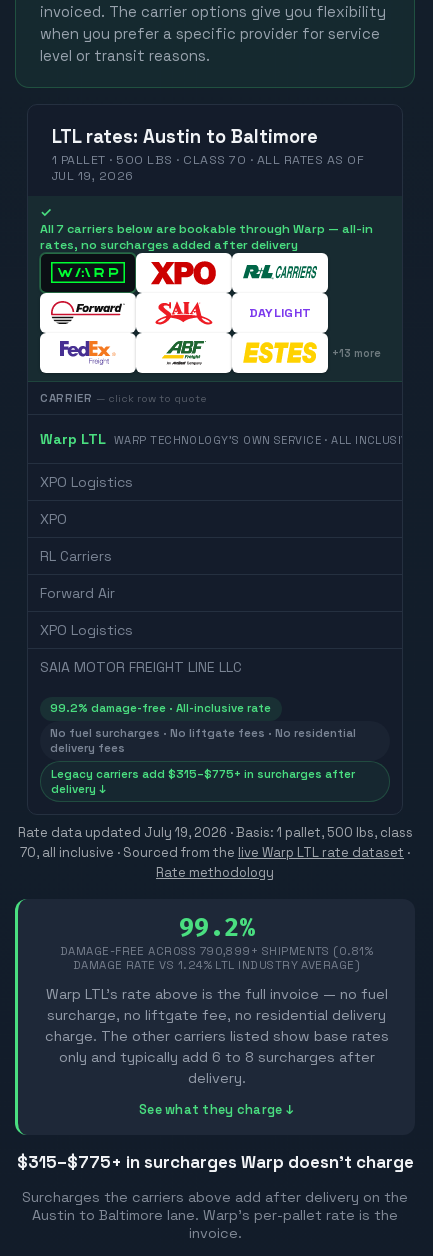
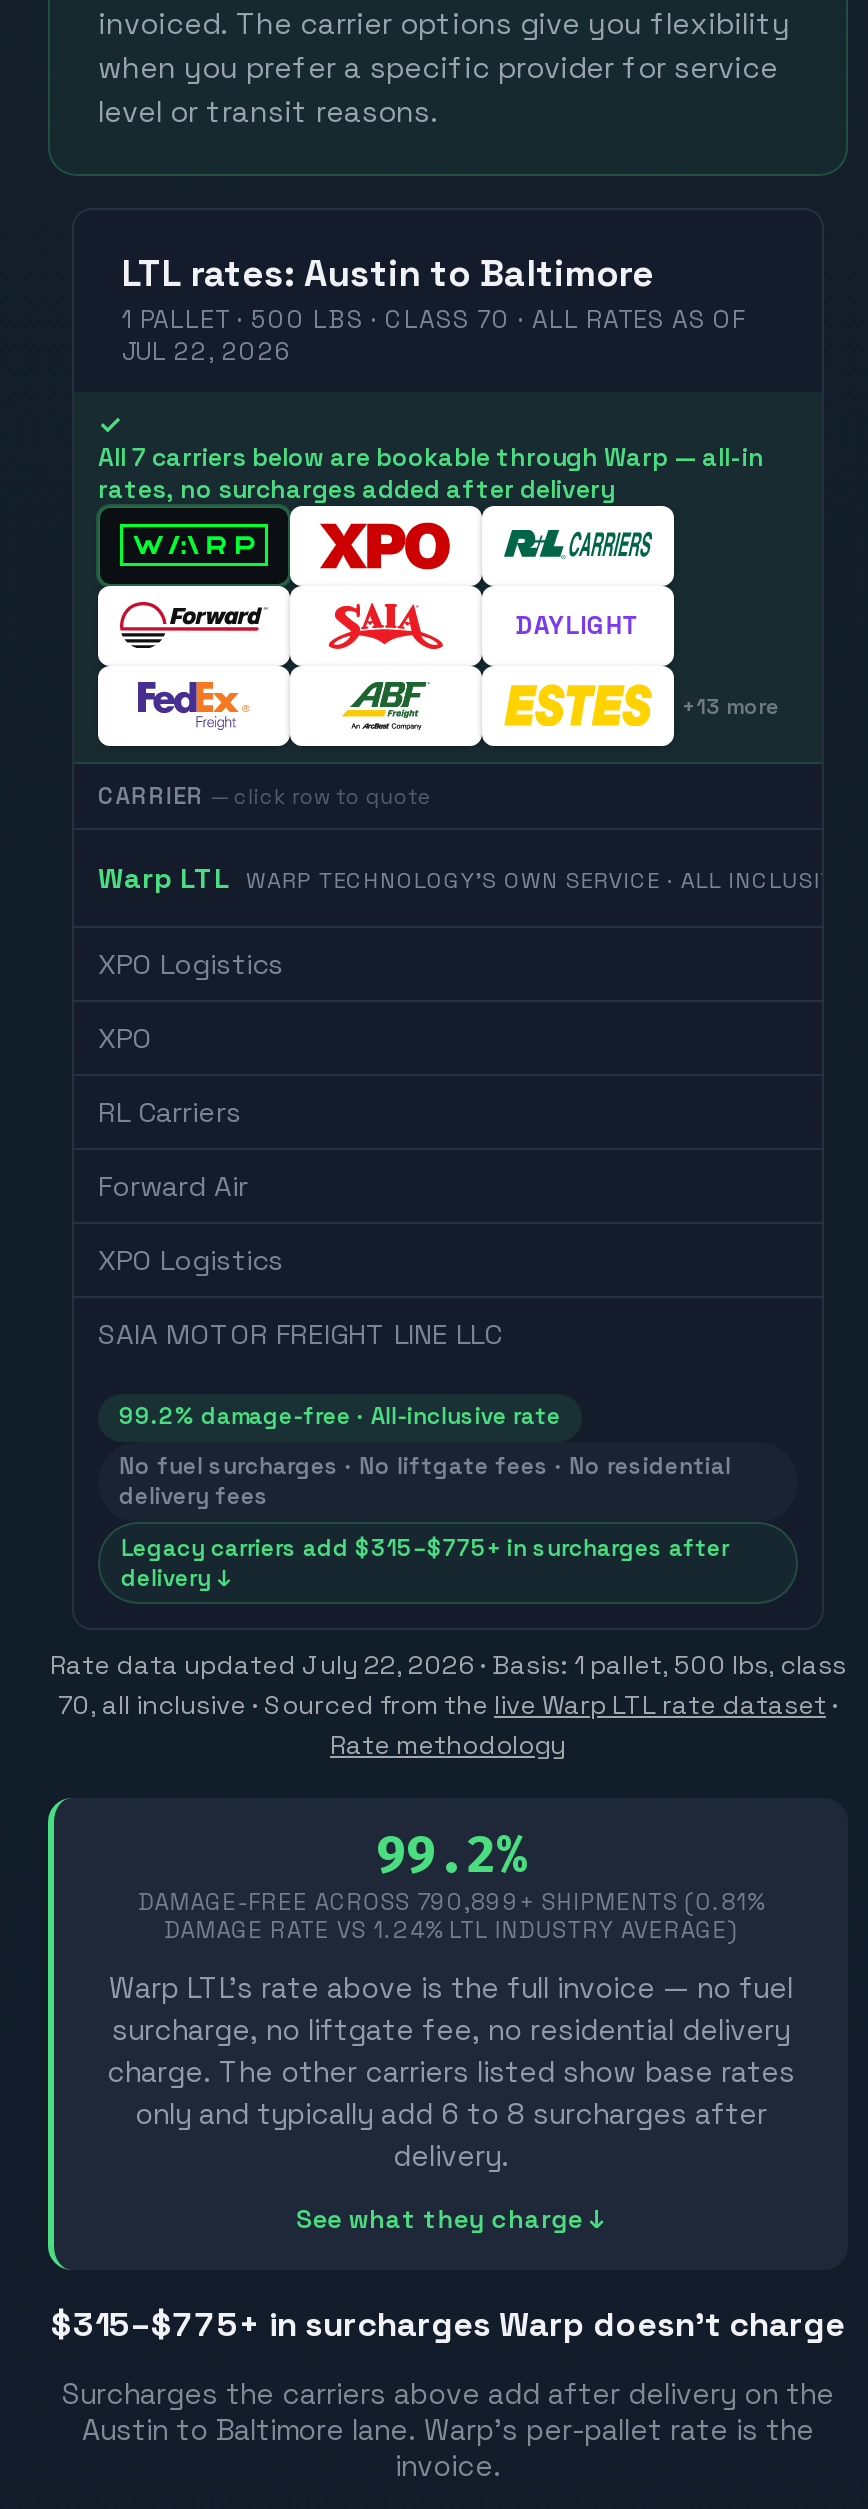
[52,168,134,184] JUL 19, 2026 -> [122,335,292,367] JUL 22, 2026
[17,824,412,841] Rate data updated July 19, 2026 · Basis: 1 pallet, 500 lbs, class -> [50,1649,846,1683] Rate data updated July 22, 2026 · Basis: 1 pallet, 500 lbs, class

